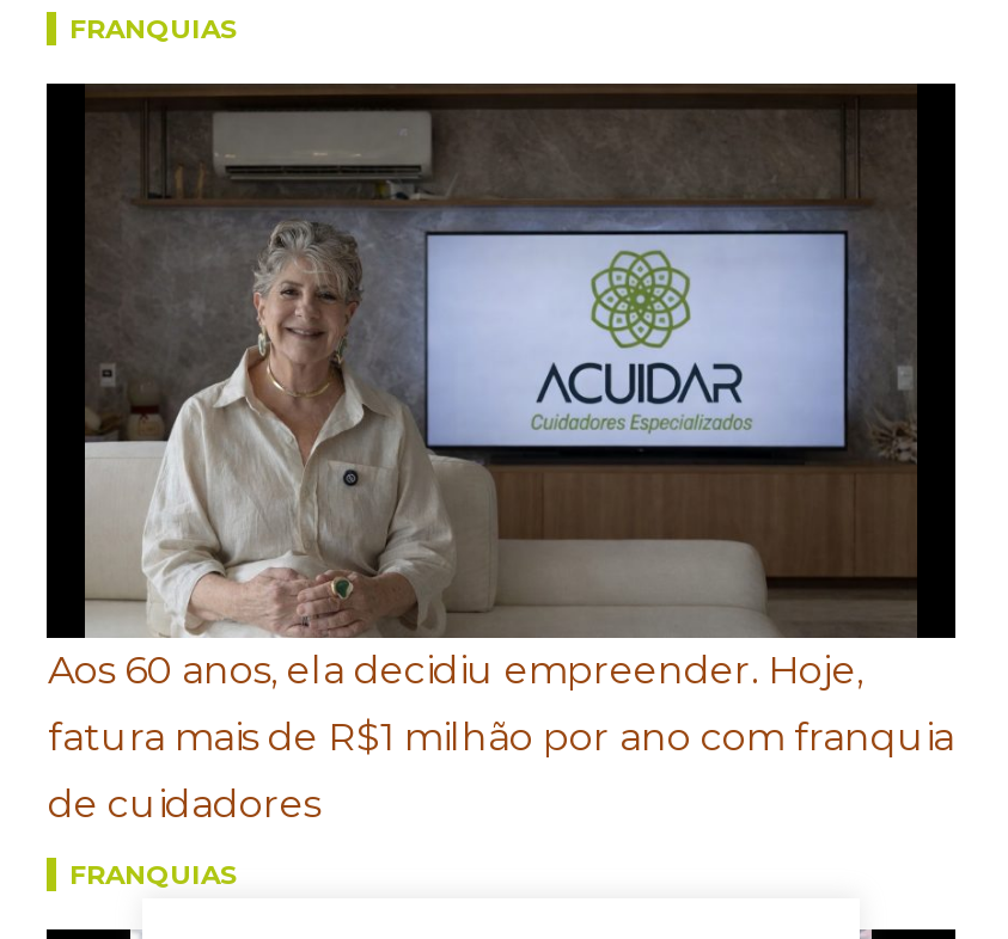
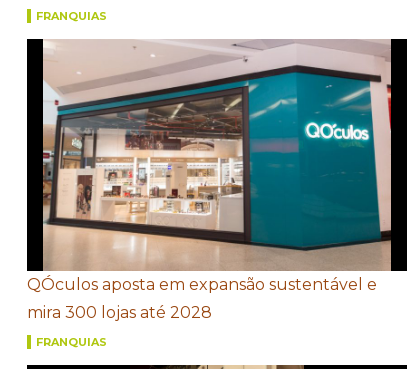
[48,81,954,827] [image] | Aos 60 anos, ela decidiu empreender. Hoje, | fatura mais de R$1 milhão por ano com franquia | de cuidadores -> [27,39,392,322] [image] | QÓculos aposta em expansão sustentável e | mira 300 lojas até 2028

